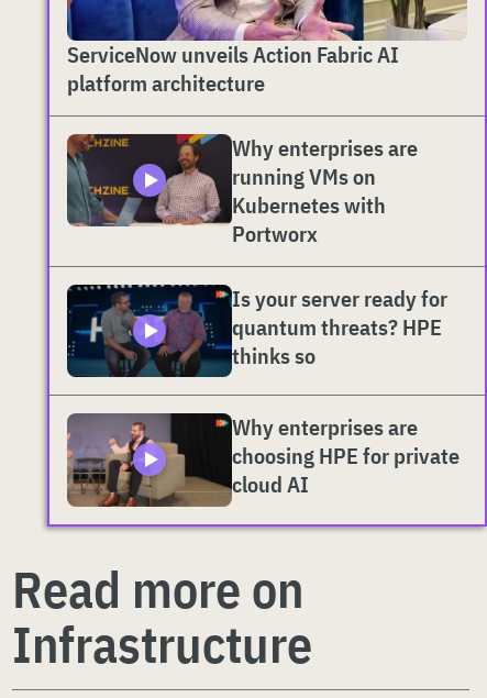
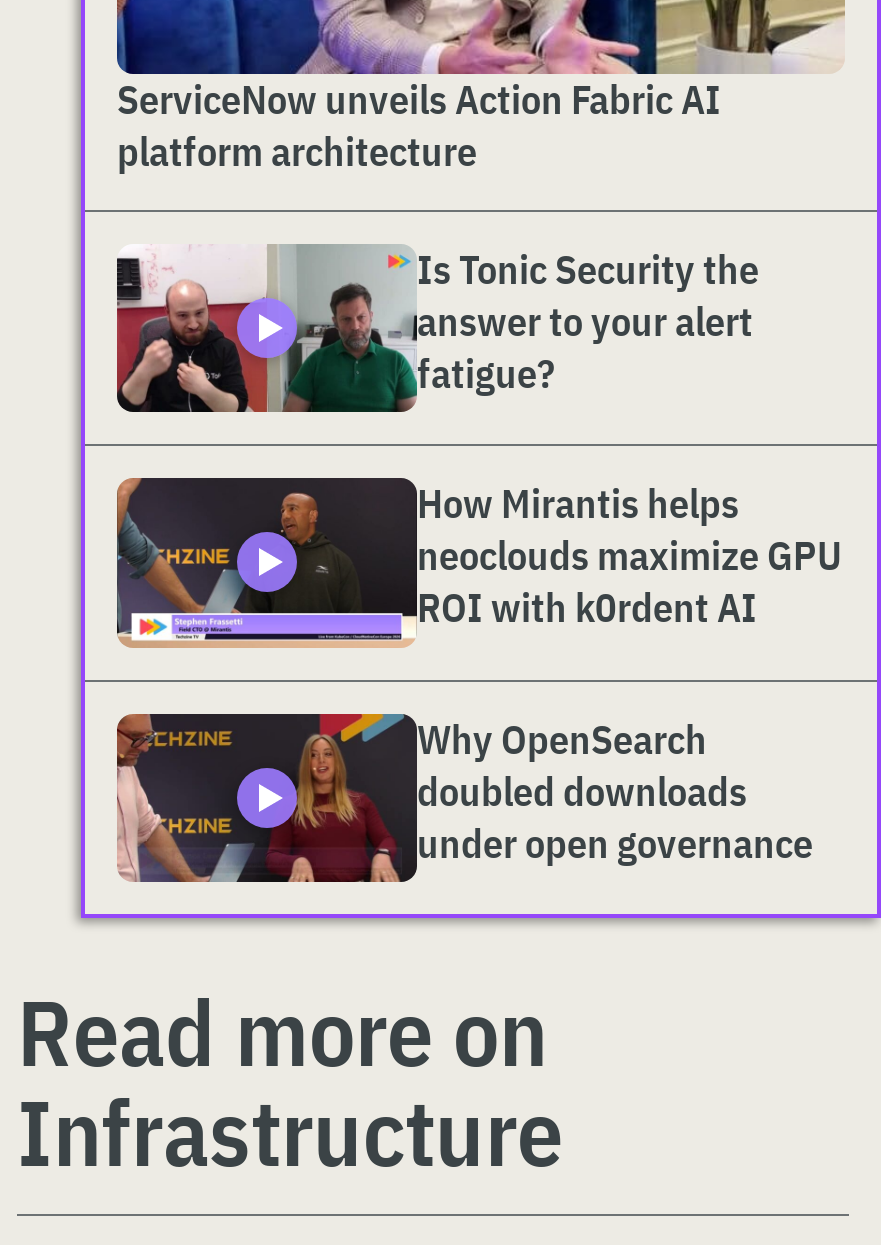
[66,133,418,248] [image] | Why enterprises are | running VMs on | Kubernetes with | Portworx -> [115,242,759,414] [image] | Is Tonic Security the | answer to your alert | fatigue?
[67,283,447,378] [image] | Is your server ready for | quantum threats? HPE | thinks so -> [115,476,841,650] [image] | How Mirantis helps | neoclouds maximize GPU | ROI with k0rdent AI
[66,412,460,507] [image] | Why enterprises are | choosing HPE for private | cloud AI -> [117,711,813,884] [image] | Why OpenSearch | doubled downloads | under open governance

